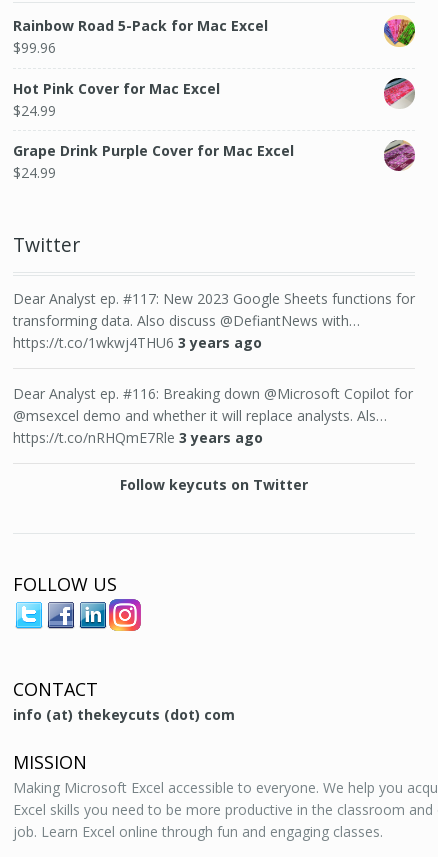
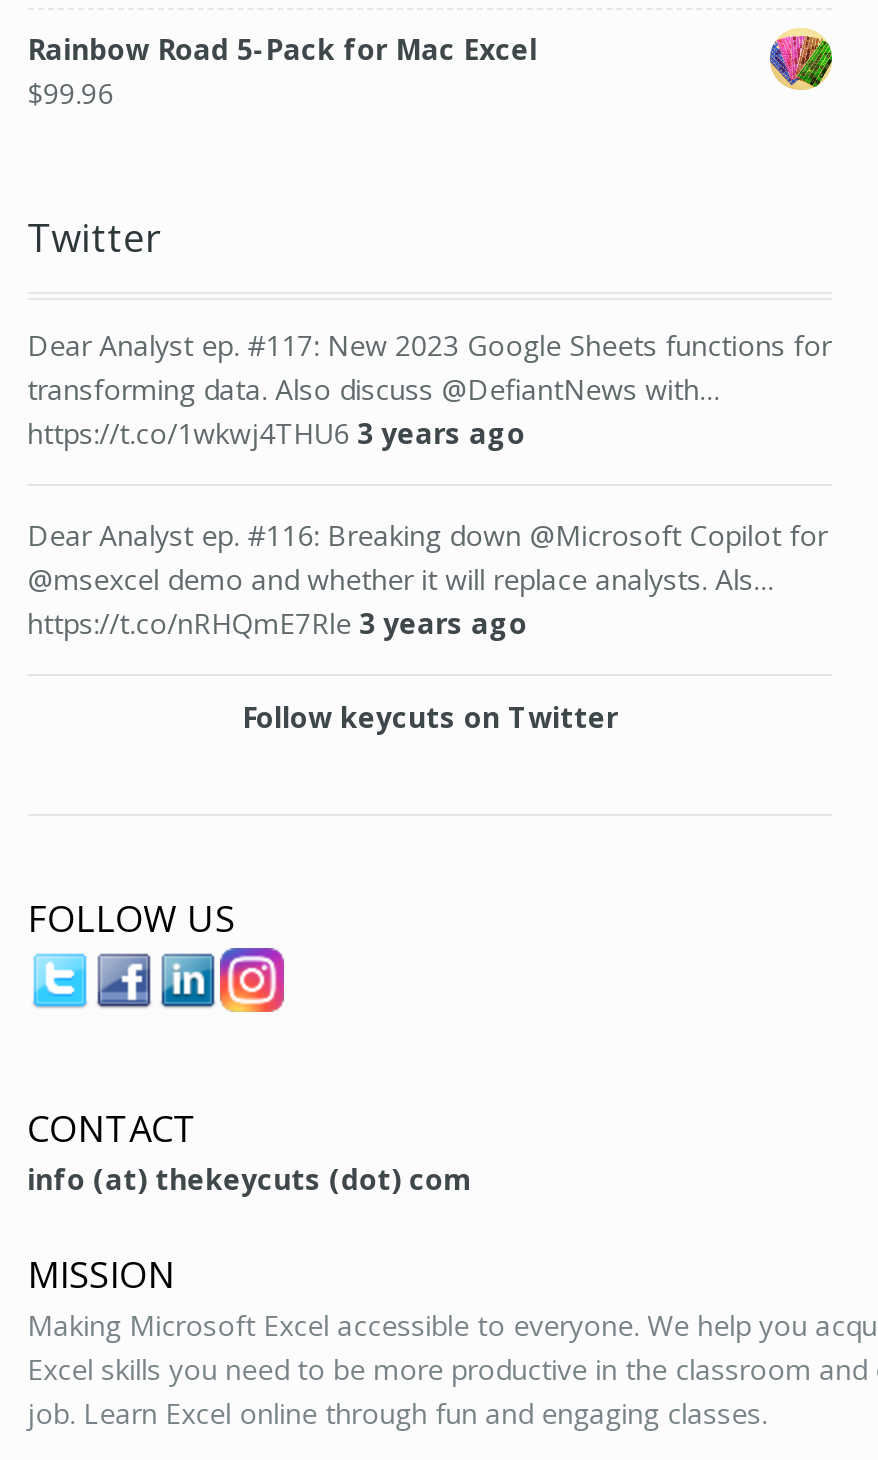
[13,79,294,182] Hot Pink Cover for Mac Excel | $24.99 | Grape Drink Purple Cover for Mac Excel | $24.99 -> none
[383,77,416,109] [image] -> none
[383,139,416,172] [image] -> none

